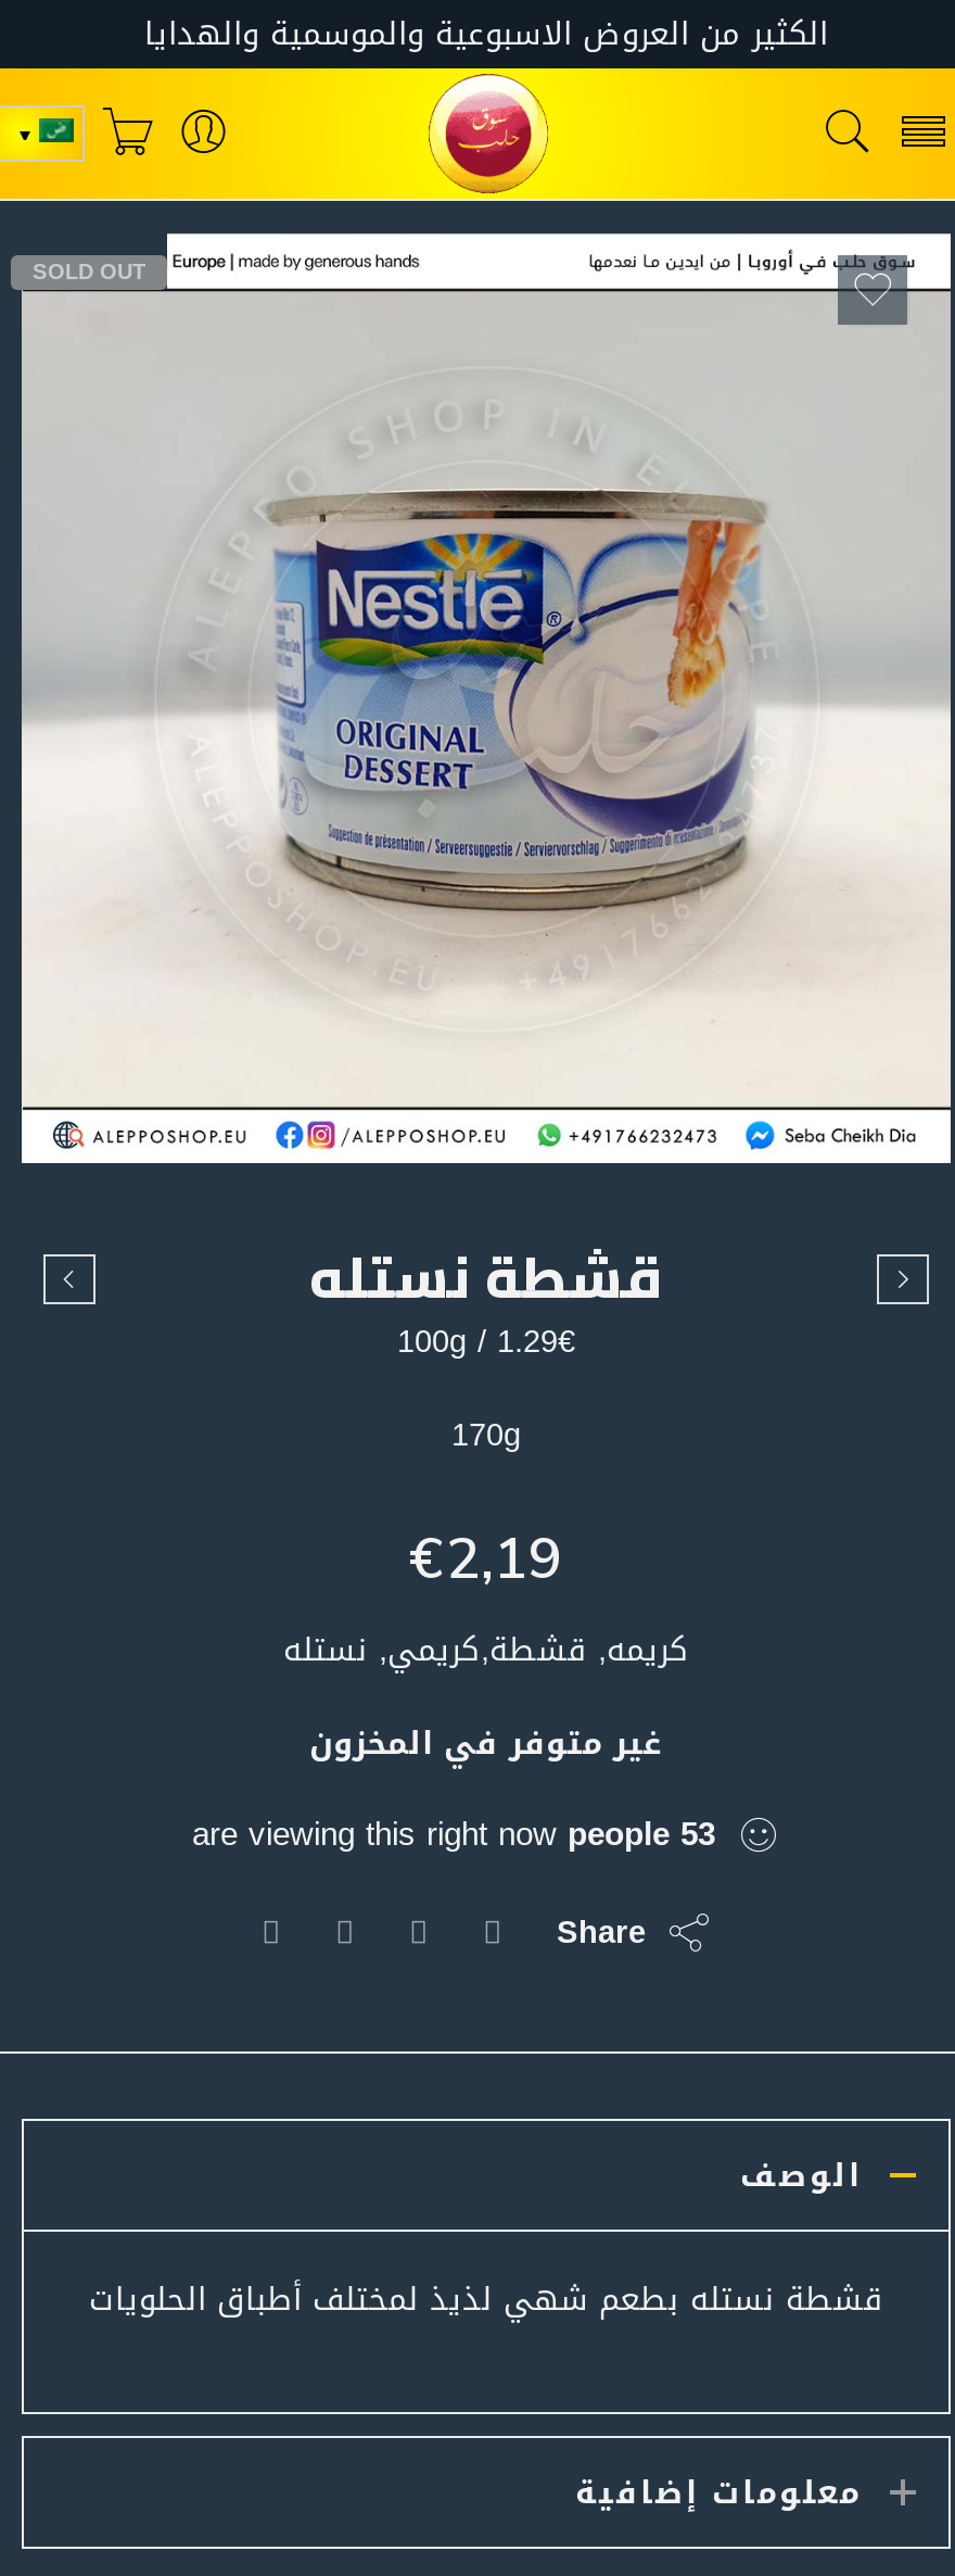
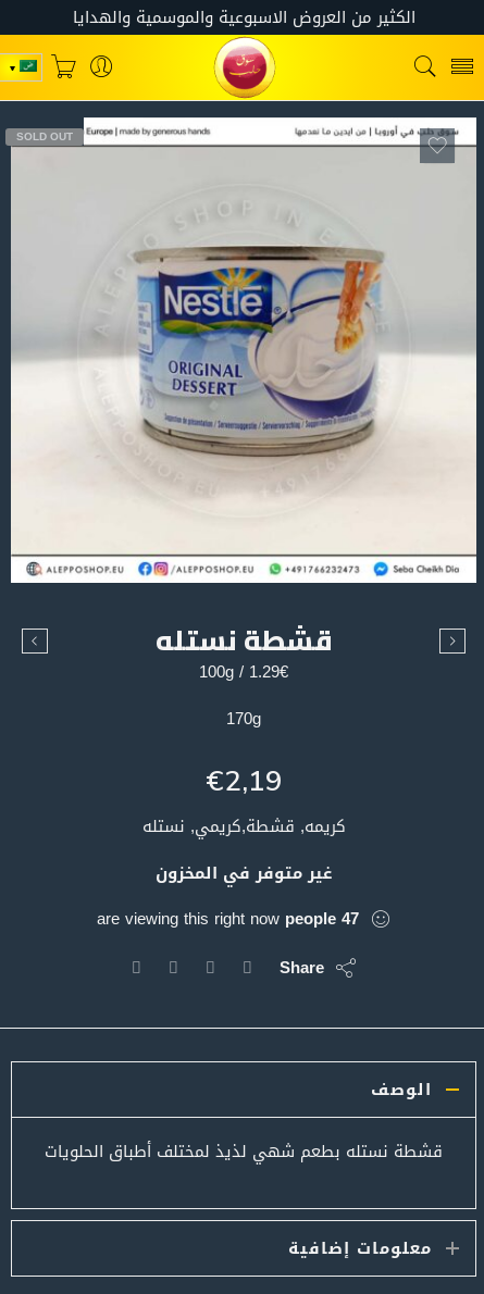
[680,1803,715,1864] 53 -> [341,903,358,934] 47

